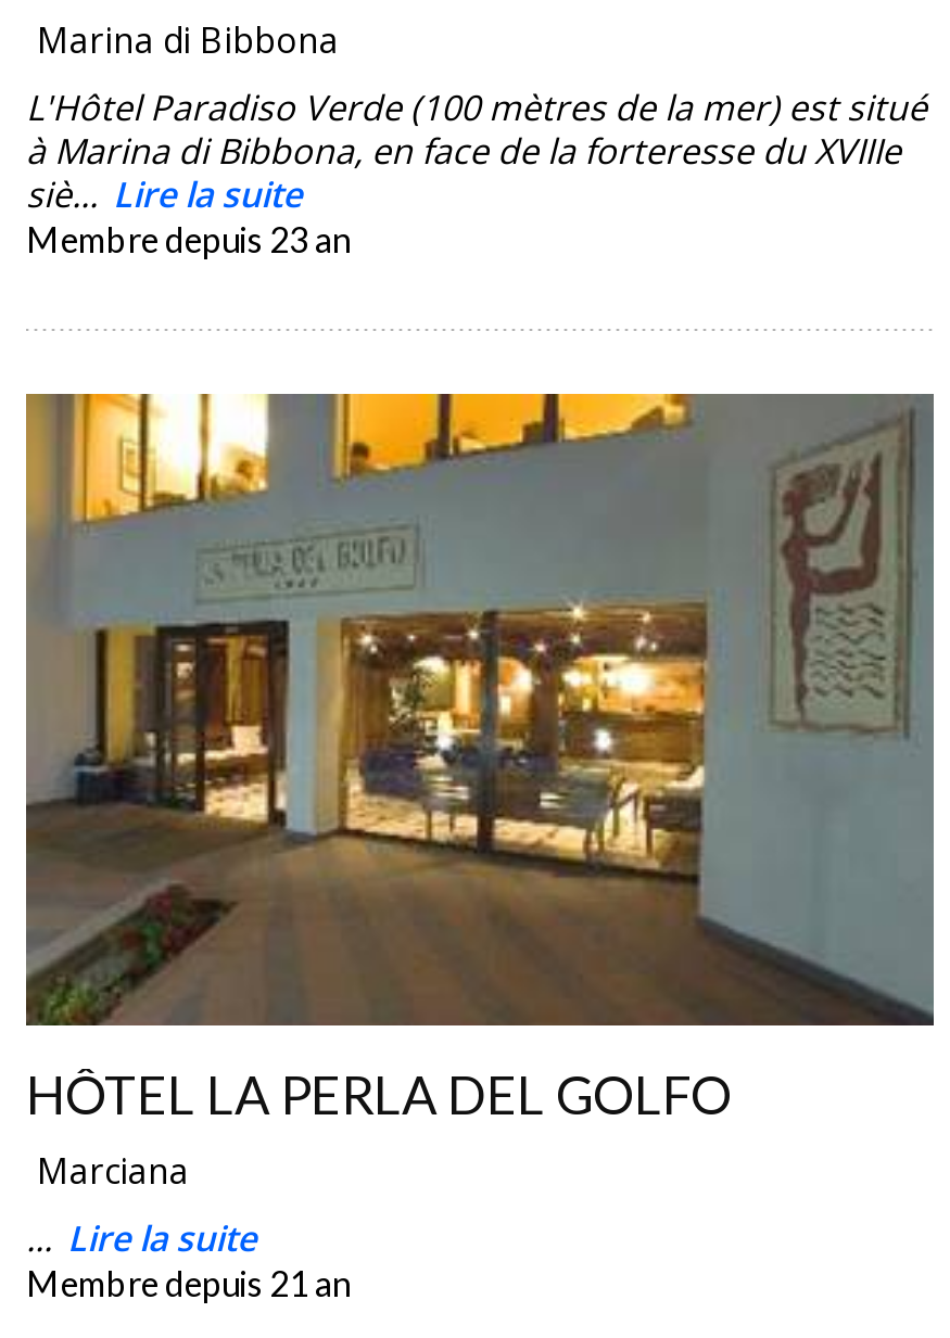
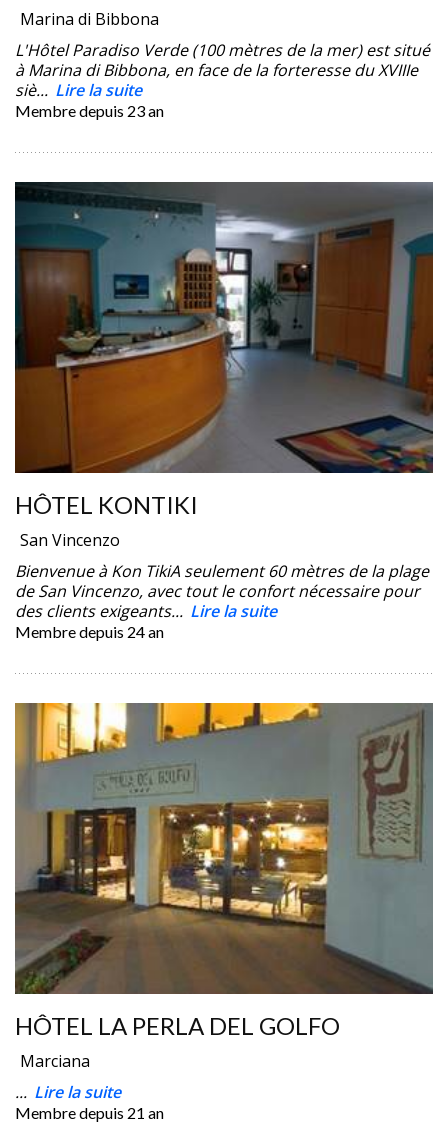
none -> [14,181,434,641] [image] | HÔTEL KONTIKI | San Vincenzo | Bienvenue à Kon TikiA seulement 60 mètres de la plage | de San Vincenzo, avec tout le confort nécessaire pour | des clients exigeants... Lire la suite | Membre depuis 24 an

